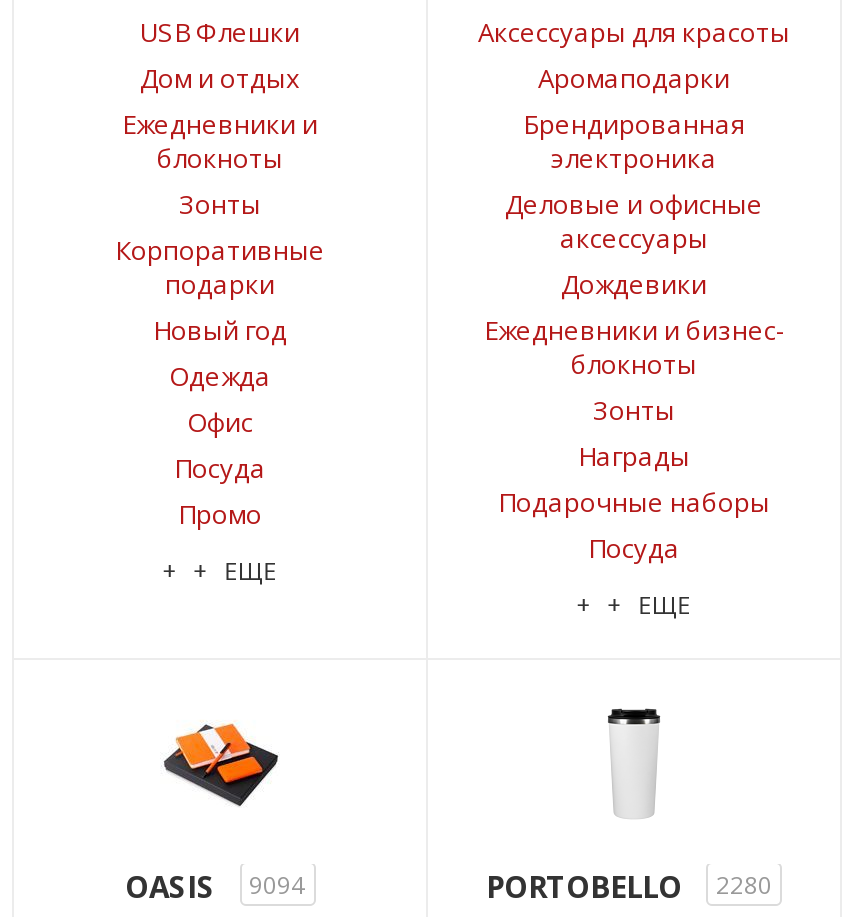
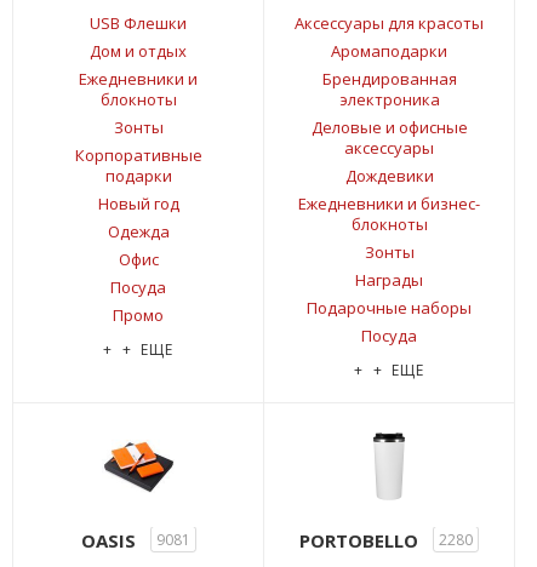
[125,866,305,906] OASIS 9094 -> [81,528,190,552] OASIS 9081

